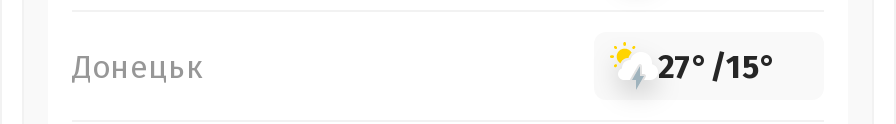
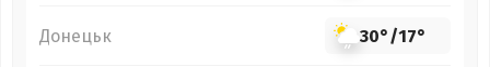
[658,47,778,85] 27° /15° -> [360,25,427,46] 30° /17°

